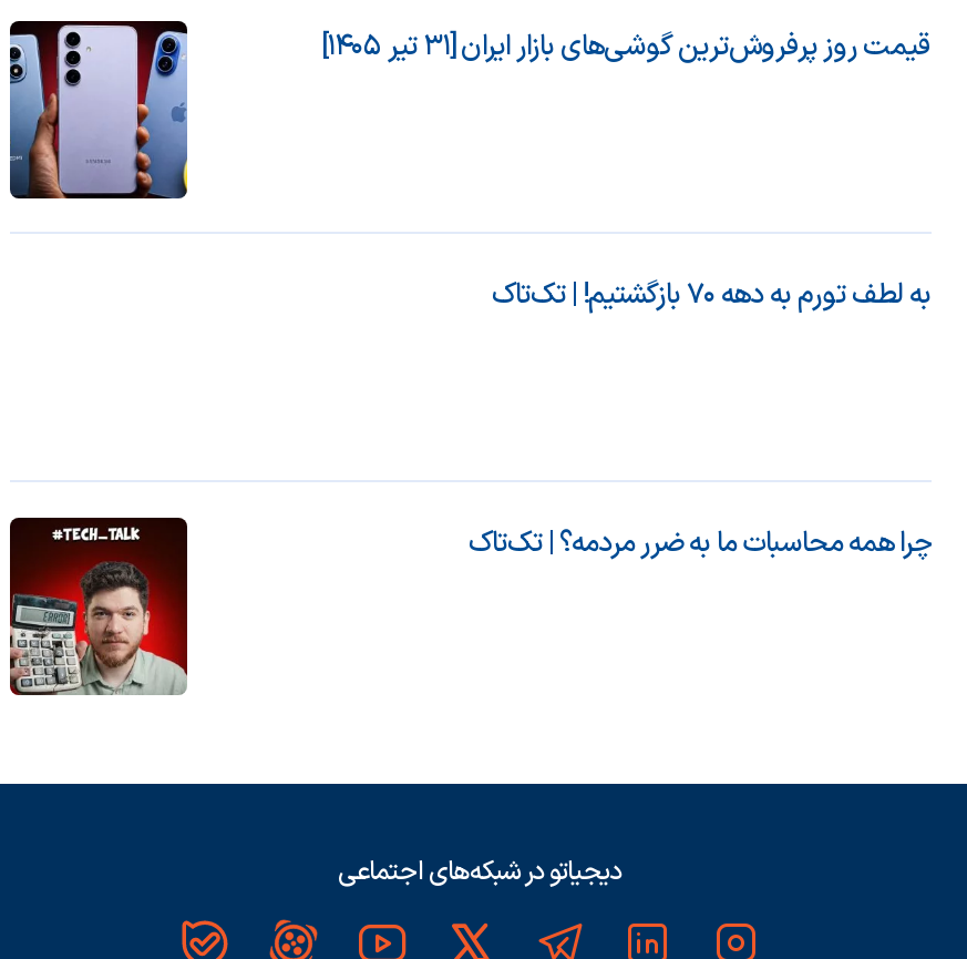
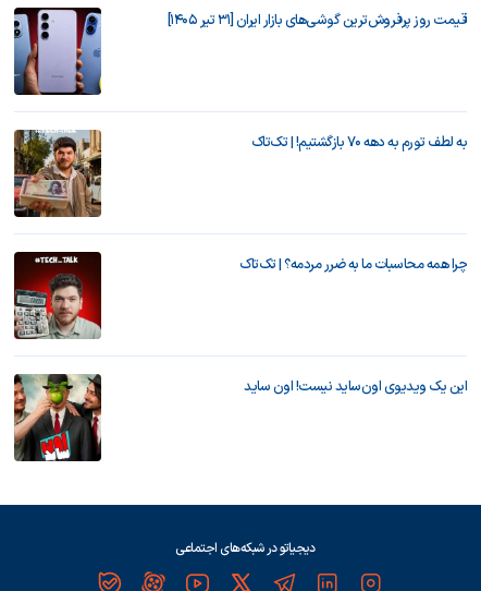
none -> [13,129,102,218] [image]
none -> [13,373,102,461] [image]
none -> [244,376,467,398] این یک ویدیوی اون‌ساید نیست! اون ساید

